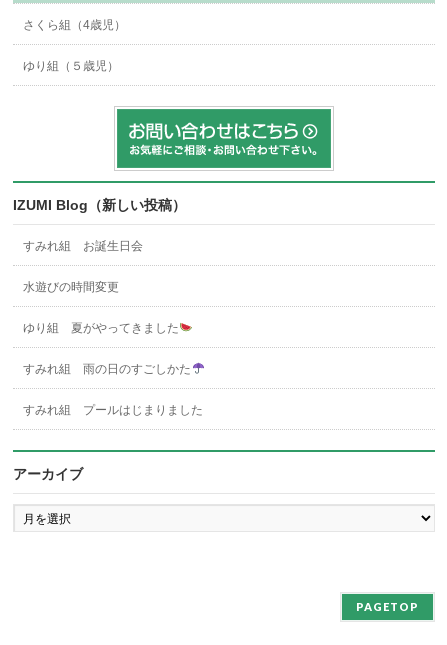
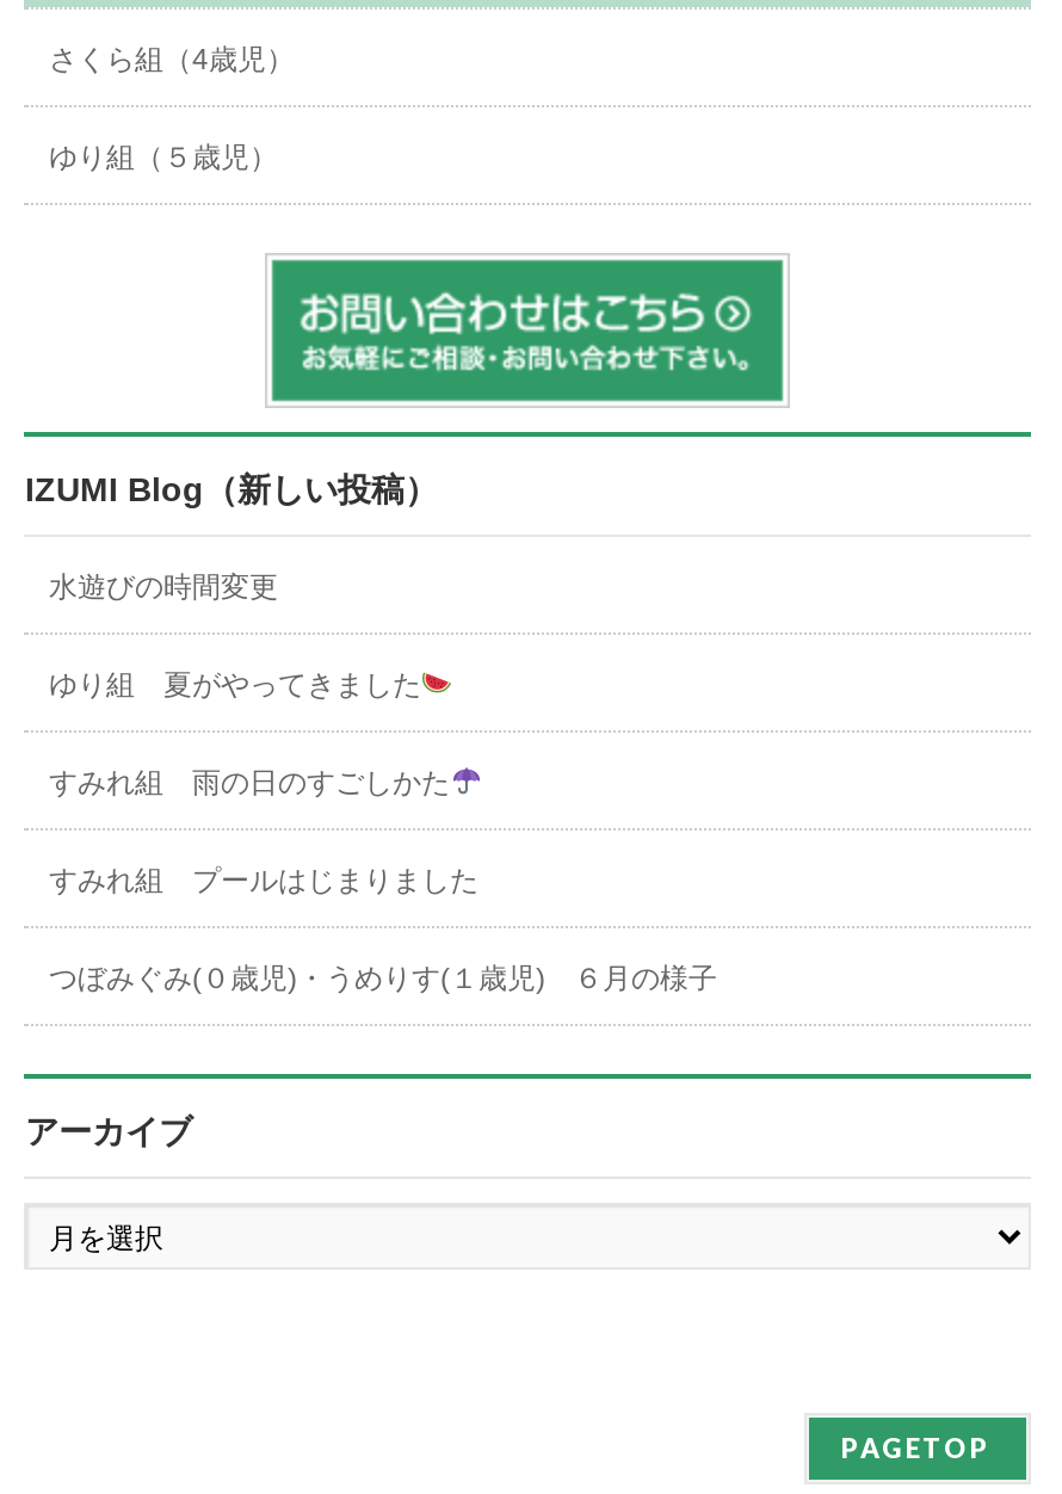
[23,239,143,253] すみれ組 お誕生日会 -> none
moved [23,280,203,417] -> [49,570,478,897]: 水遊びの時間変更 | ゆり組 夏がやってきました | すみれ組 雨の日のすごしかた | すみれ組 プールはじまりました
none -> [49,961,717,995] つぼみぐみ(０歳児)・うめりす(１歳児) ６月の様子

